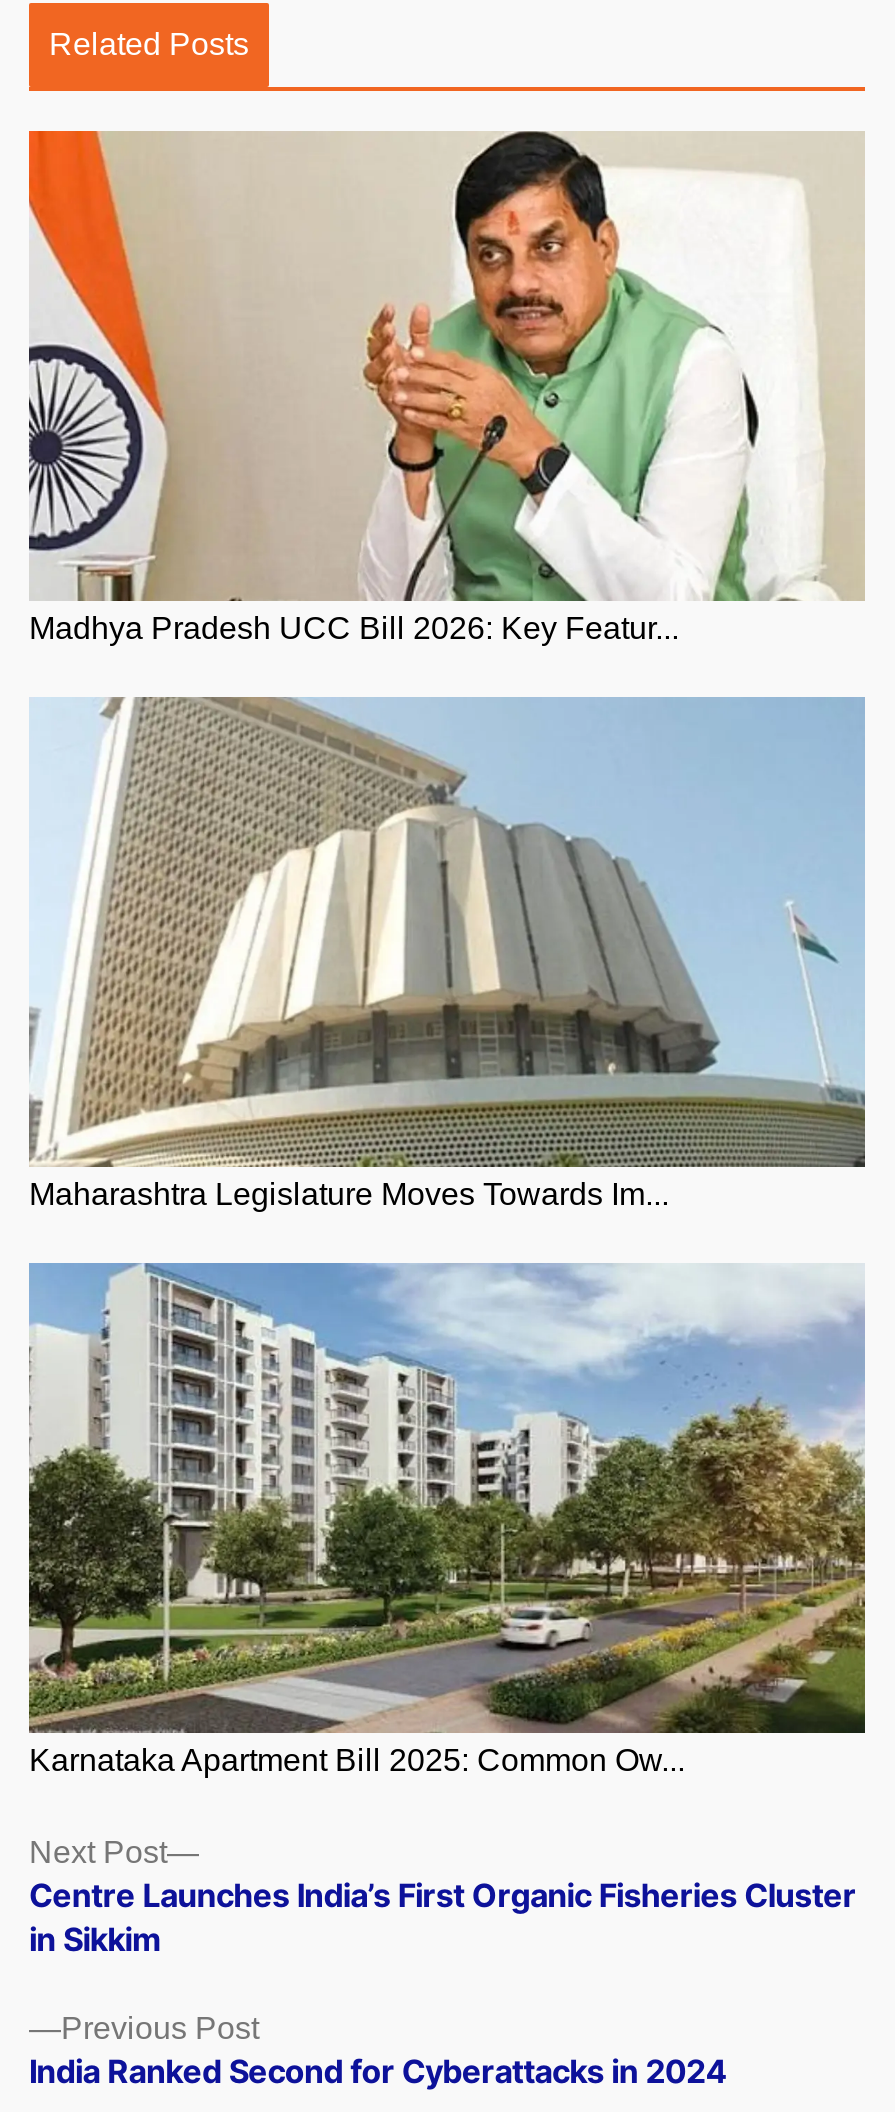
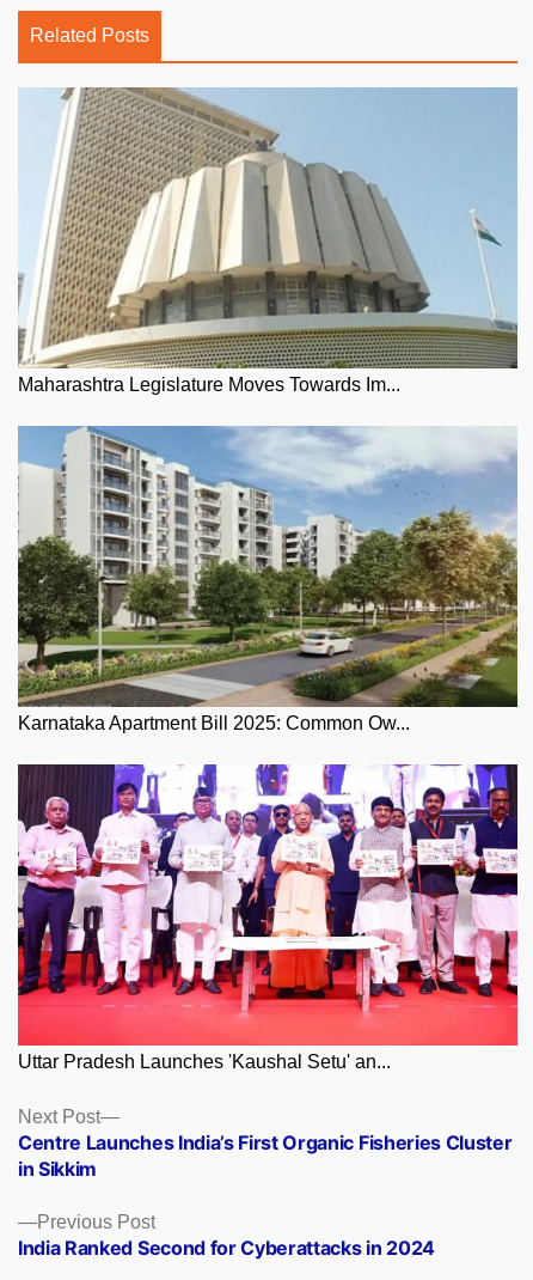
[27,129,865,645] [image] | Madhya Pradesh UCC Bill 2026: Key Featur... -> none
moved [25,693,869,1778] -> [16,85,520,733]: [image] | Maharashtra Legislature Moves Towards Im... | Karnataka Apartment Bill 2025: Common Ow...
none -> [17,763,519,1072] [image] | Uttar Pradesh Launches 'Kaushal Setu' an...

